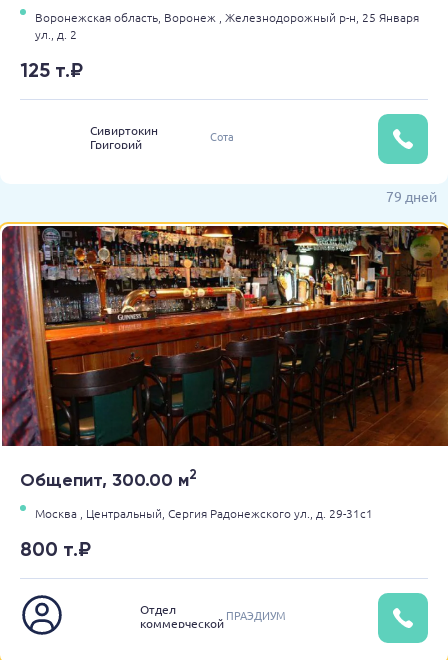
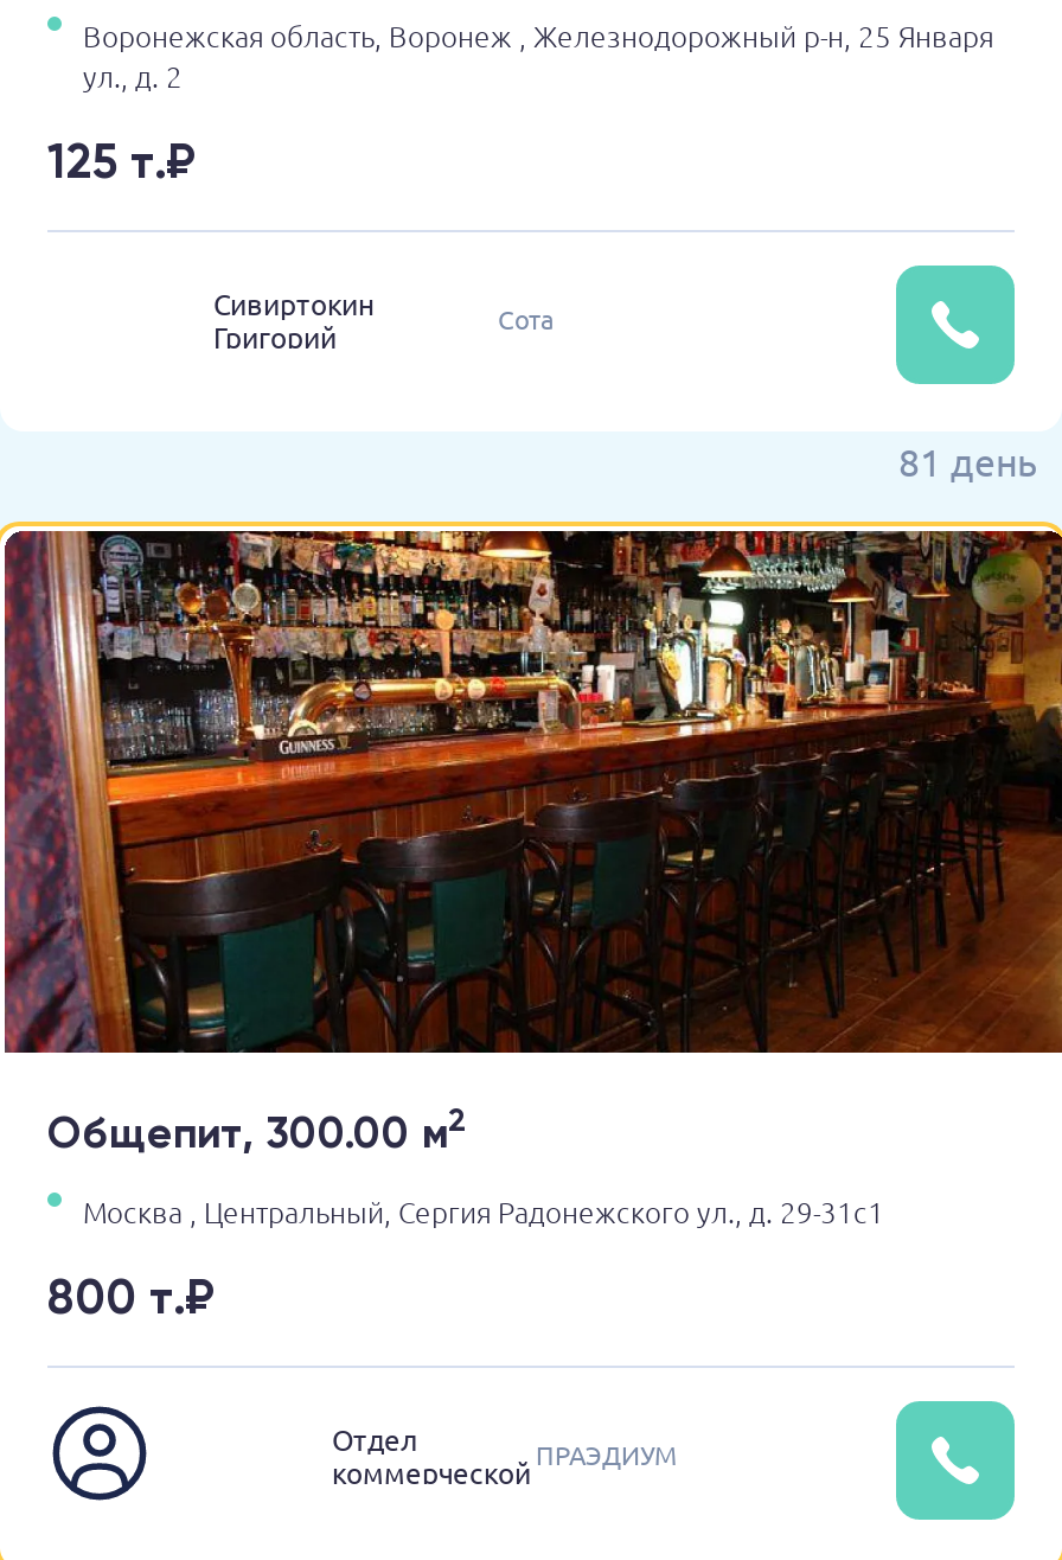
[386,187,437,205] 79 дней -> [898,436,1036,483] 81 день

